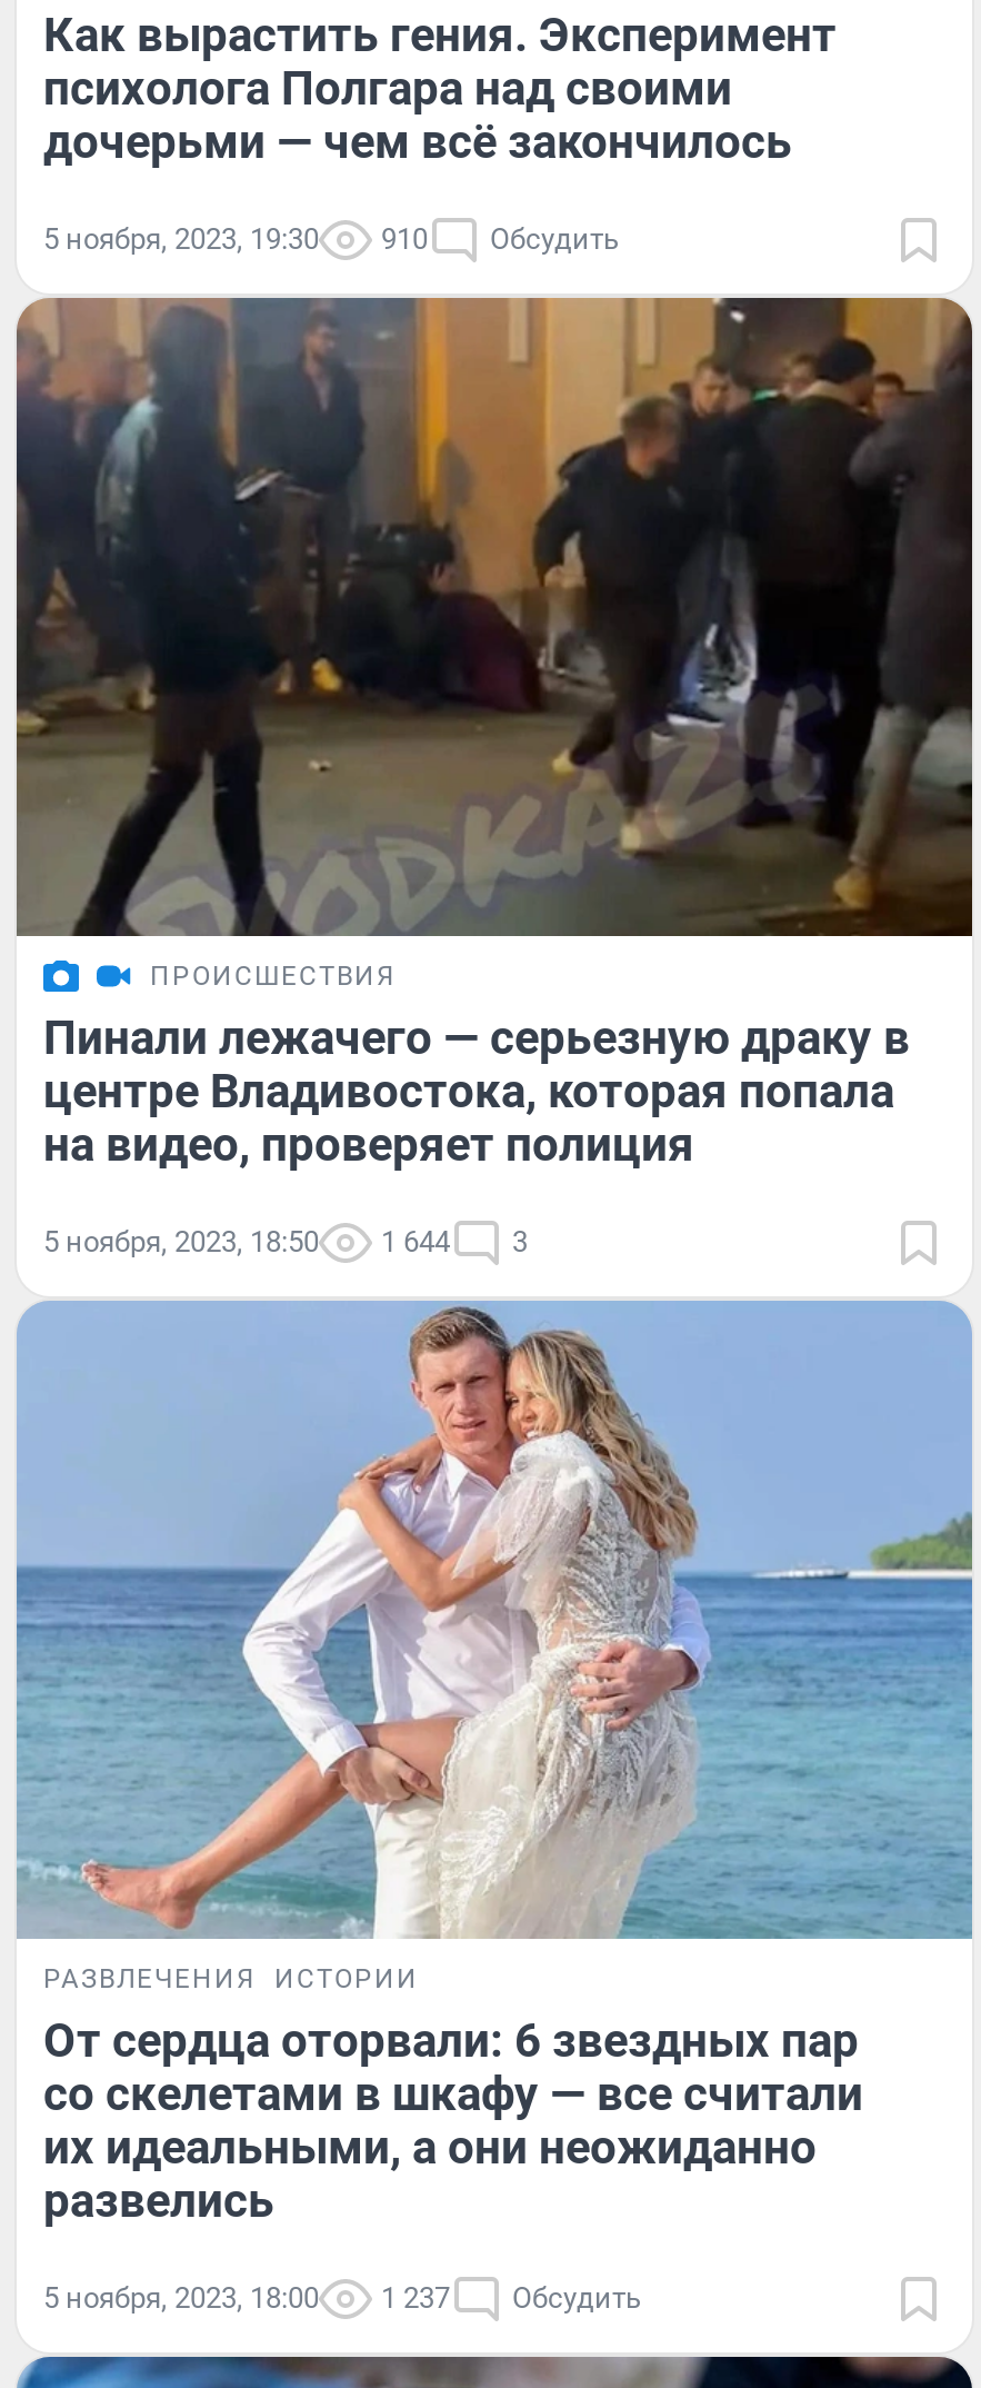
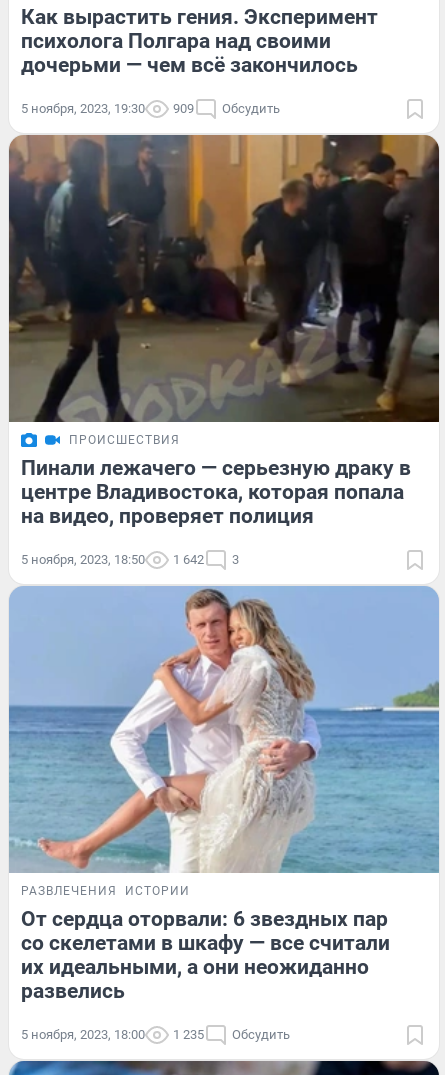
[43,223,619,256] 5 ноября, 2023, 19:30 910 Обсудить -> [21,101,280,116] 5 ноября, 2023, 19:30 909 Обсудить
[43,1225,528,1258] 5 ноября, 2023, 18:50 1 644 3 -> [21,552,239,567] 5 ноября, 2023, 18:50 1 642 3
[43,2280,641,2314] 5 ноября, 2023, 18:00 1 237 Обсудить -> [21,1027,290,1042] 5 ноября, 2023, 18:00 1 235 Обсудить

